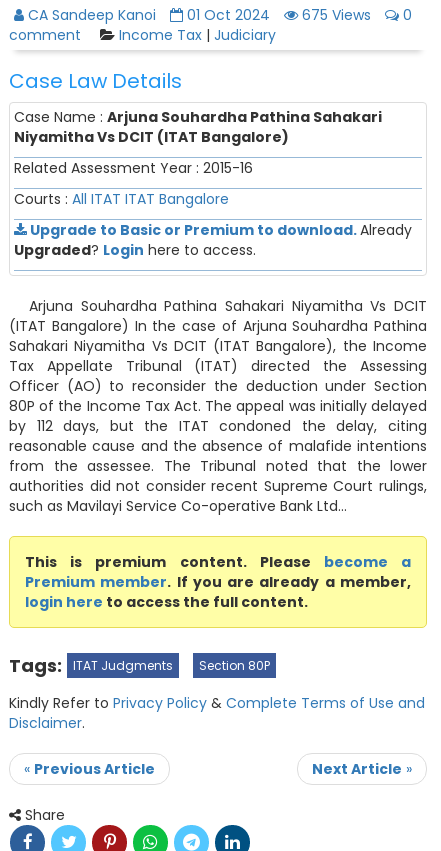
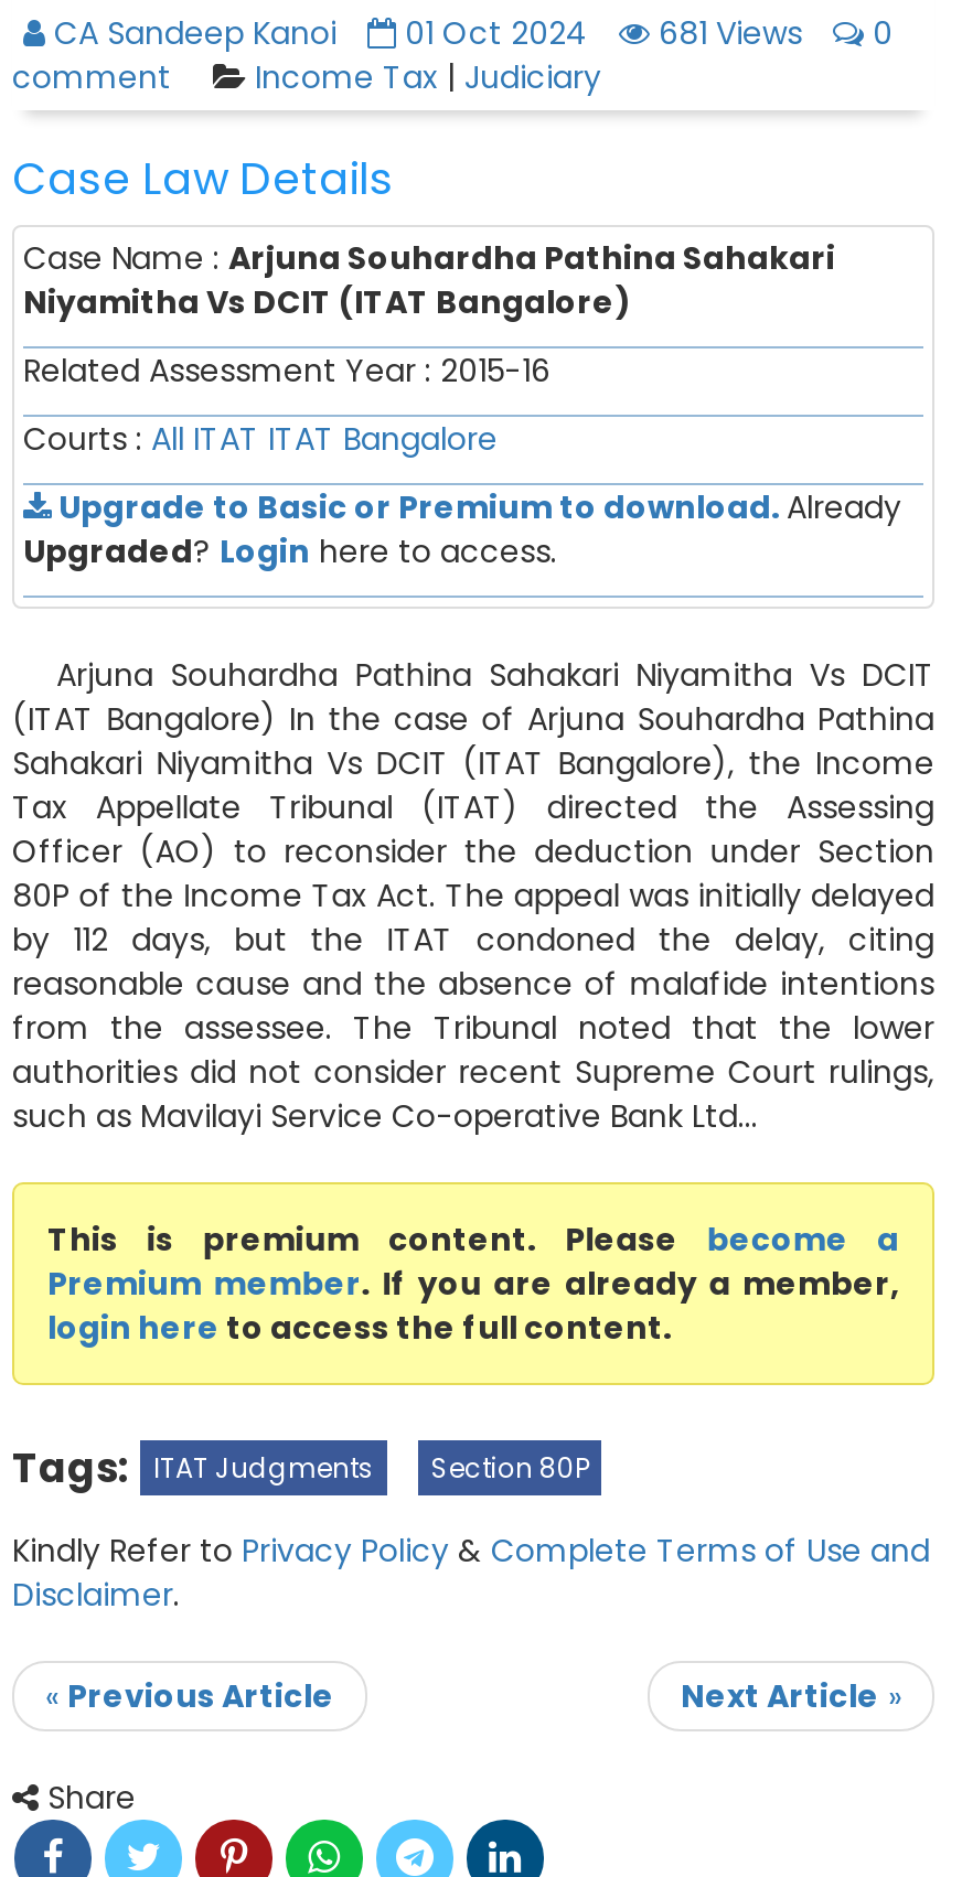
[24,5,412,25] CA Sandeep Kanoi 01 Oct 2024 675 Views 0 -> [45,11,892,55] CA Sandeep Kanoi 01 Oct 2024 681 Views 0

